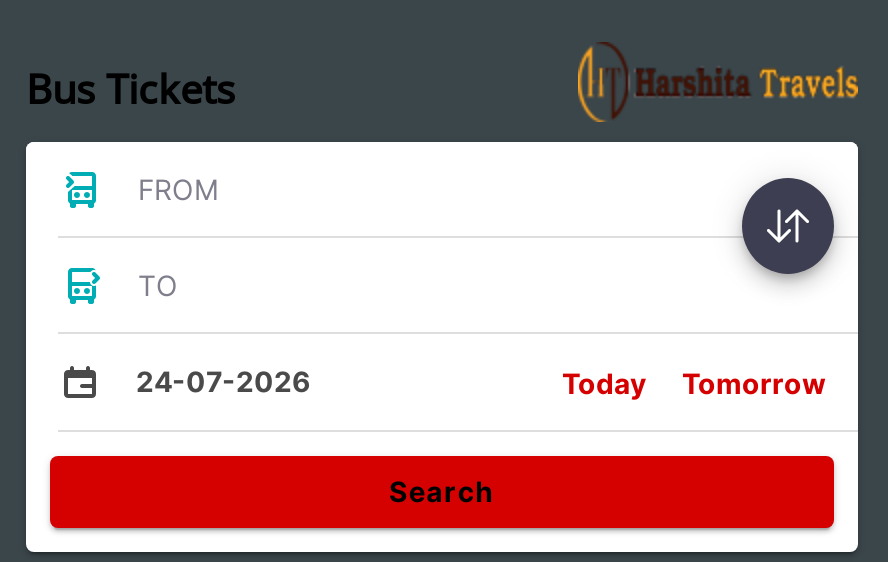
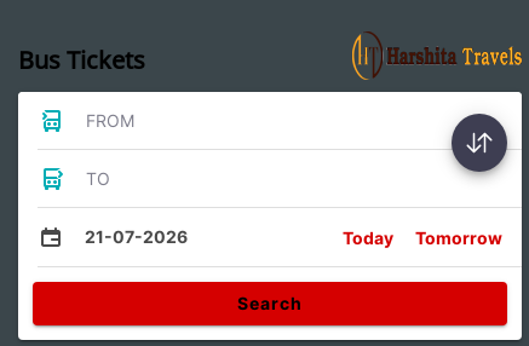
[136,364,310,398] 24-07-2026 -> [85,226,188,247] 21-07-2026

